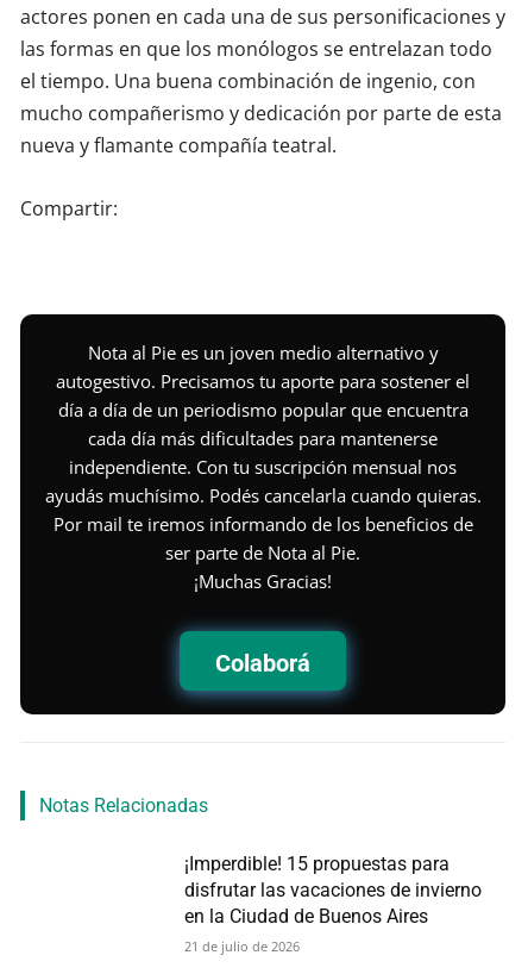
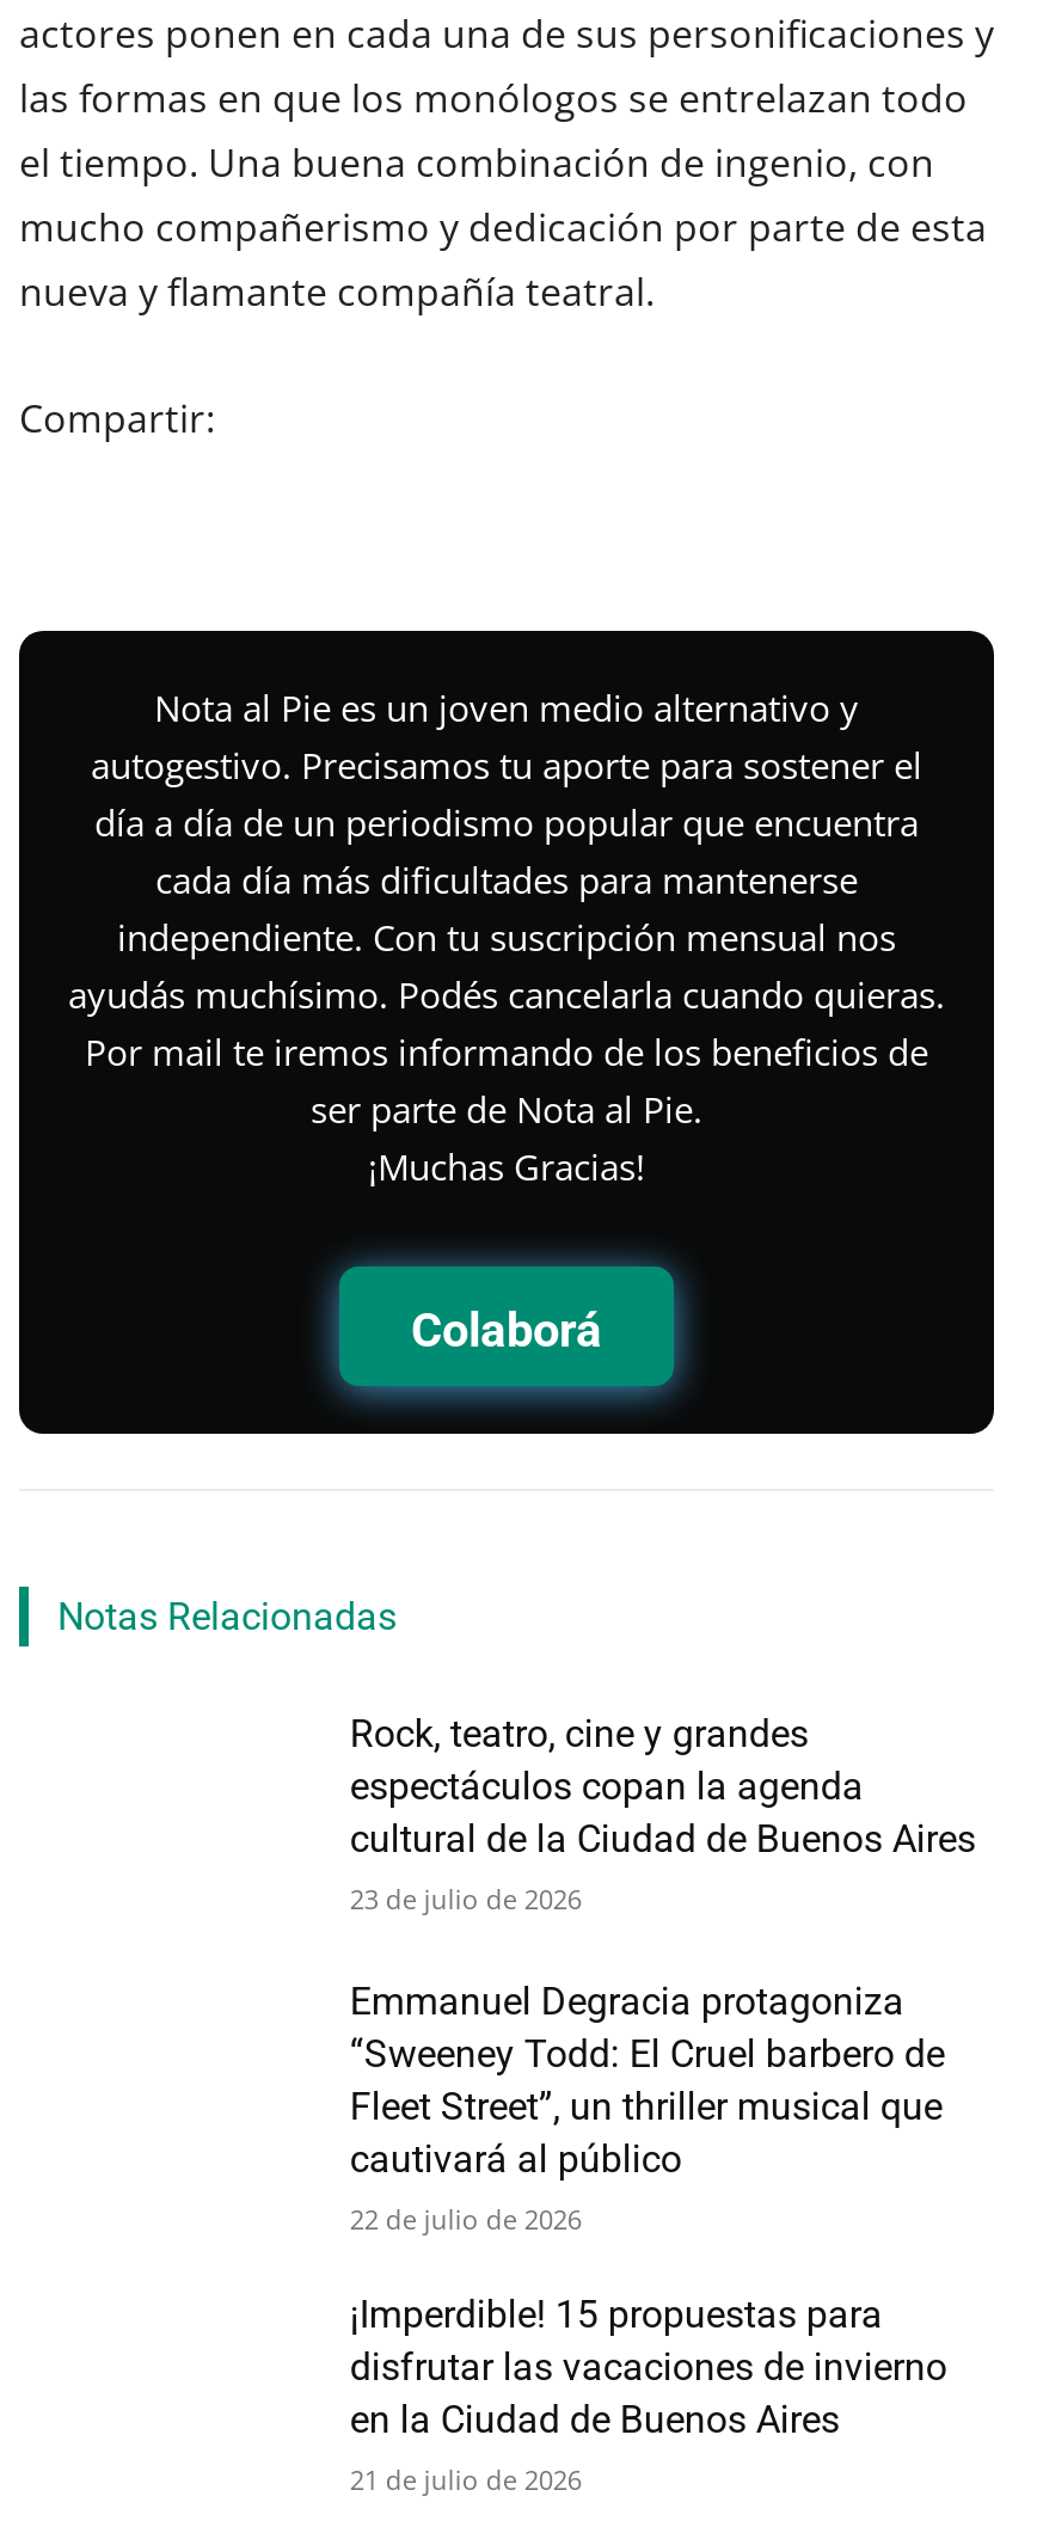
none -> [350,1711,976,2236] Rock, teatro, cine y grandes | espectáculos copan la agenda | cultural de la Ciudad de Buenos Aires | 23 de julio de 2026 | Emmanuel Degracia protagoniza | “Sweeney Todd: El Cruel barbero de | Fleet Street”, un thriller musical que | cautivará al público | 22 de julio de 2026

